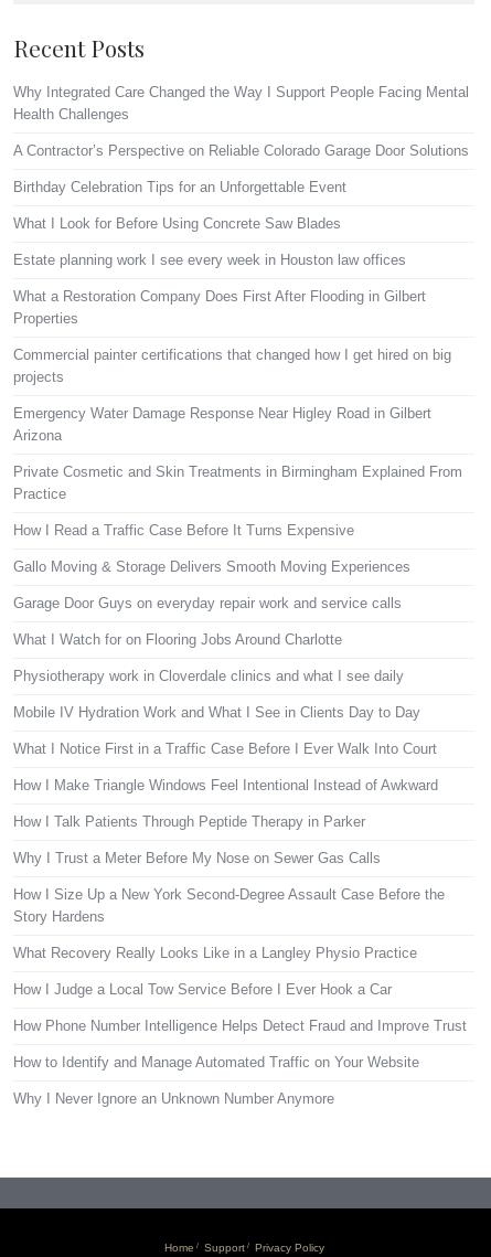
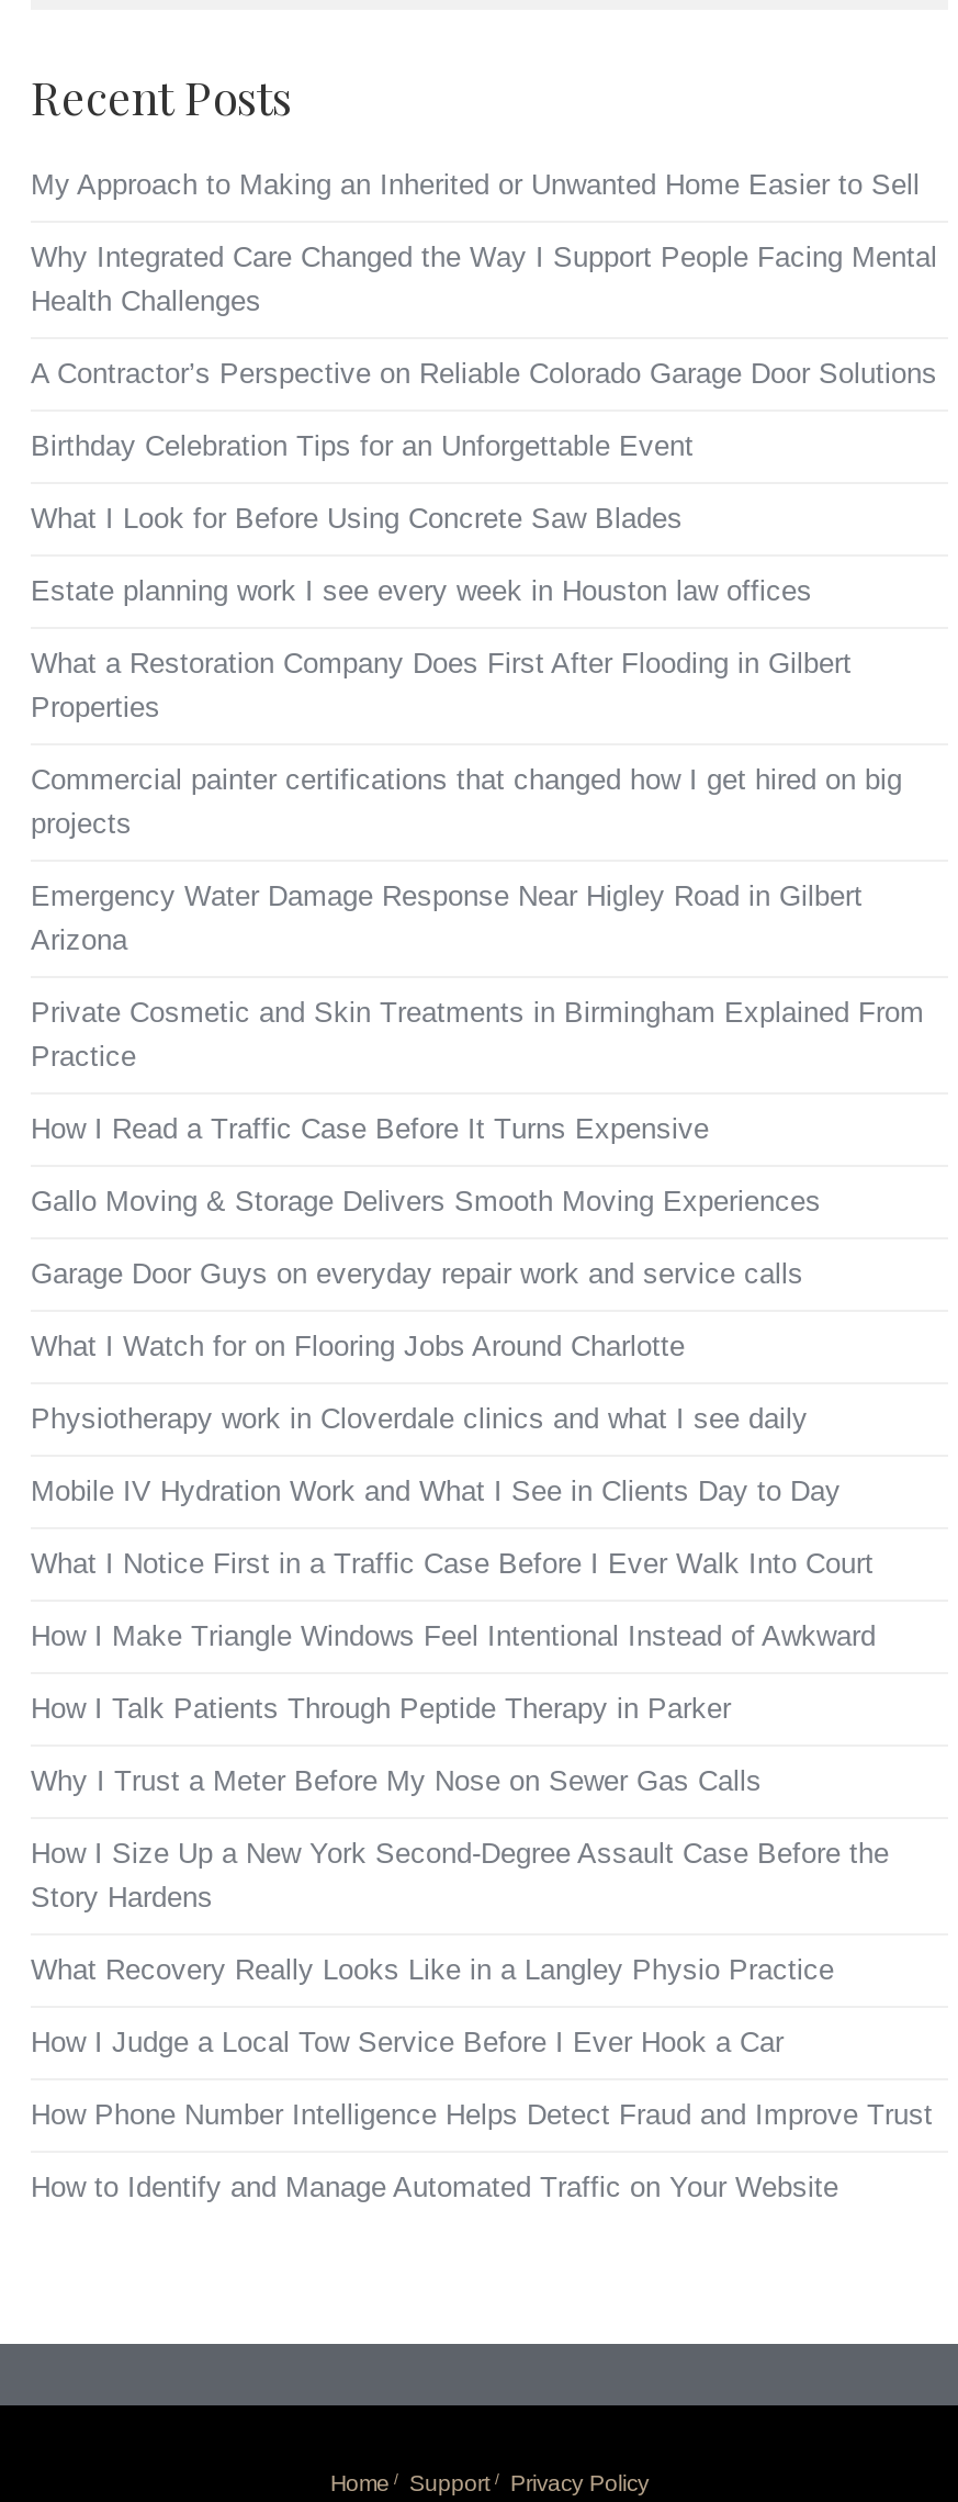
none -> [31,167,920,200] My Approach to Making an Inherited or Unwanted Home Easier to Sell
moved [13,83,469,1070] -> [31,240,937,2203]: Why Integrated Care Changed the Way I Support People Facing Mental | Health Challenges | A Contractor’s Perspective on Reliable Colorado Garage Door Solutions | ... | How Phone Number Intelligence Helps Detect Fraud and Improve Trust | How to Identify and Manage Automated Traffic on Your Website
[13,1090,334,1106] Why I Never Ignore an Unknown Number Anymore -> none

